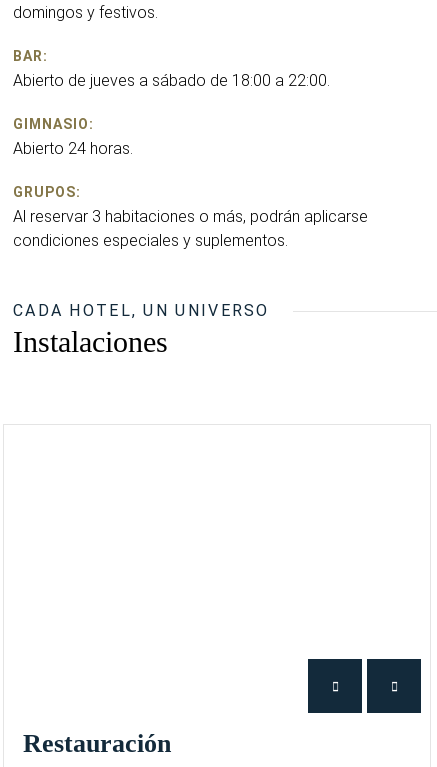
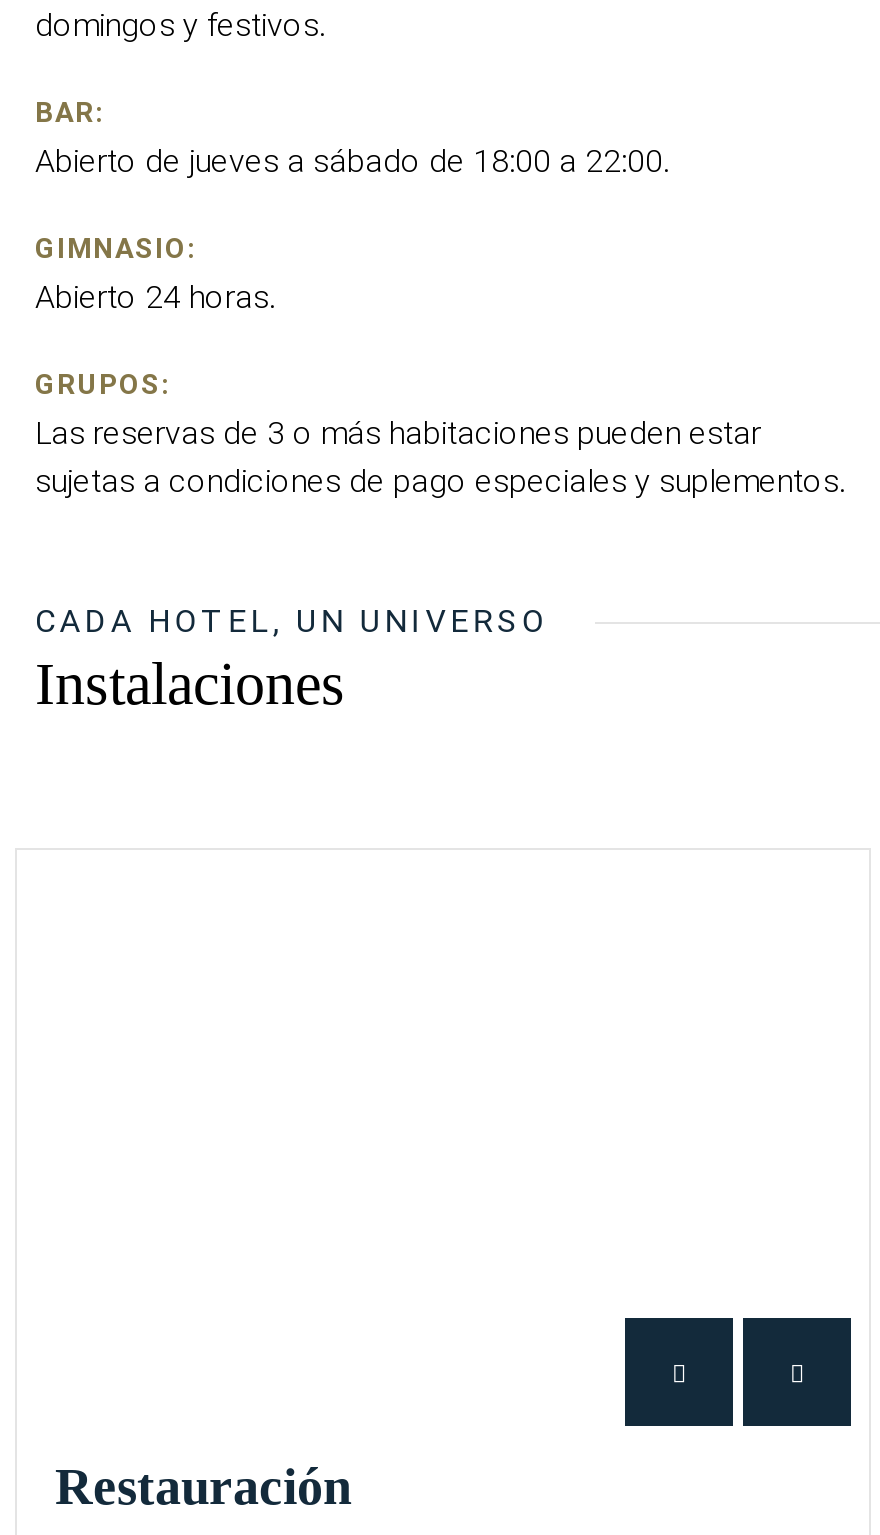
[13,207,368,250] Al reservar 3 habitaciones o más, podrán aplicarse | condiciones especiales y suplementos. -> [35,414,845,500] Las reservas de 3 o más habitaciones pueden estar | sujetas a condiciones de pago especiales y suplementos.

